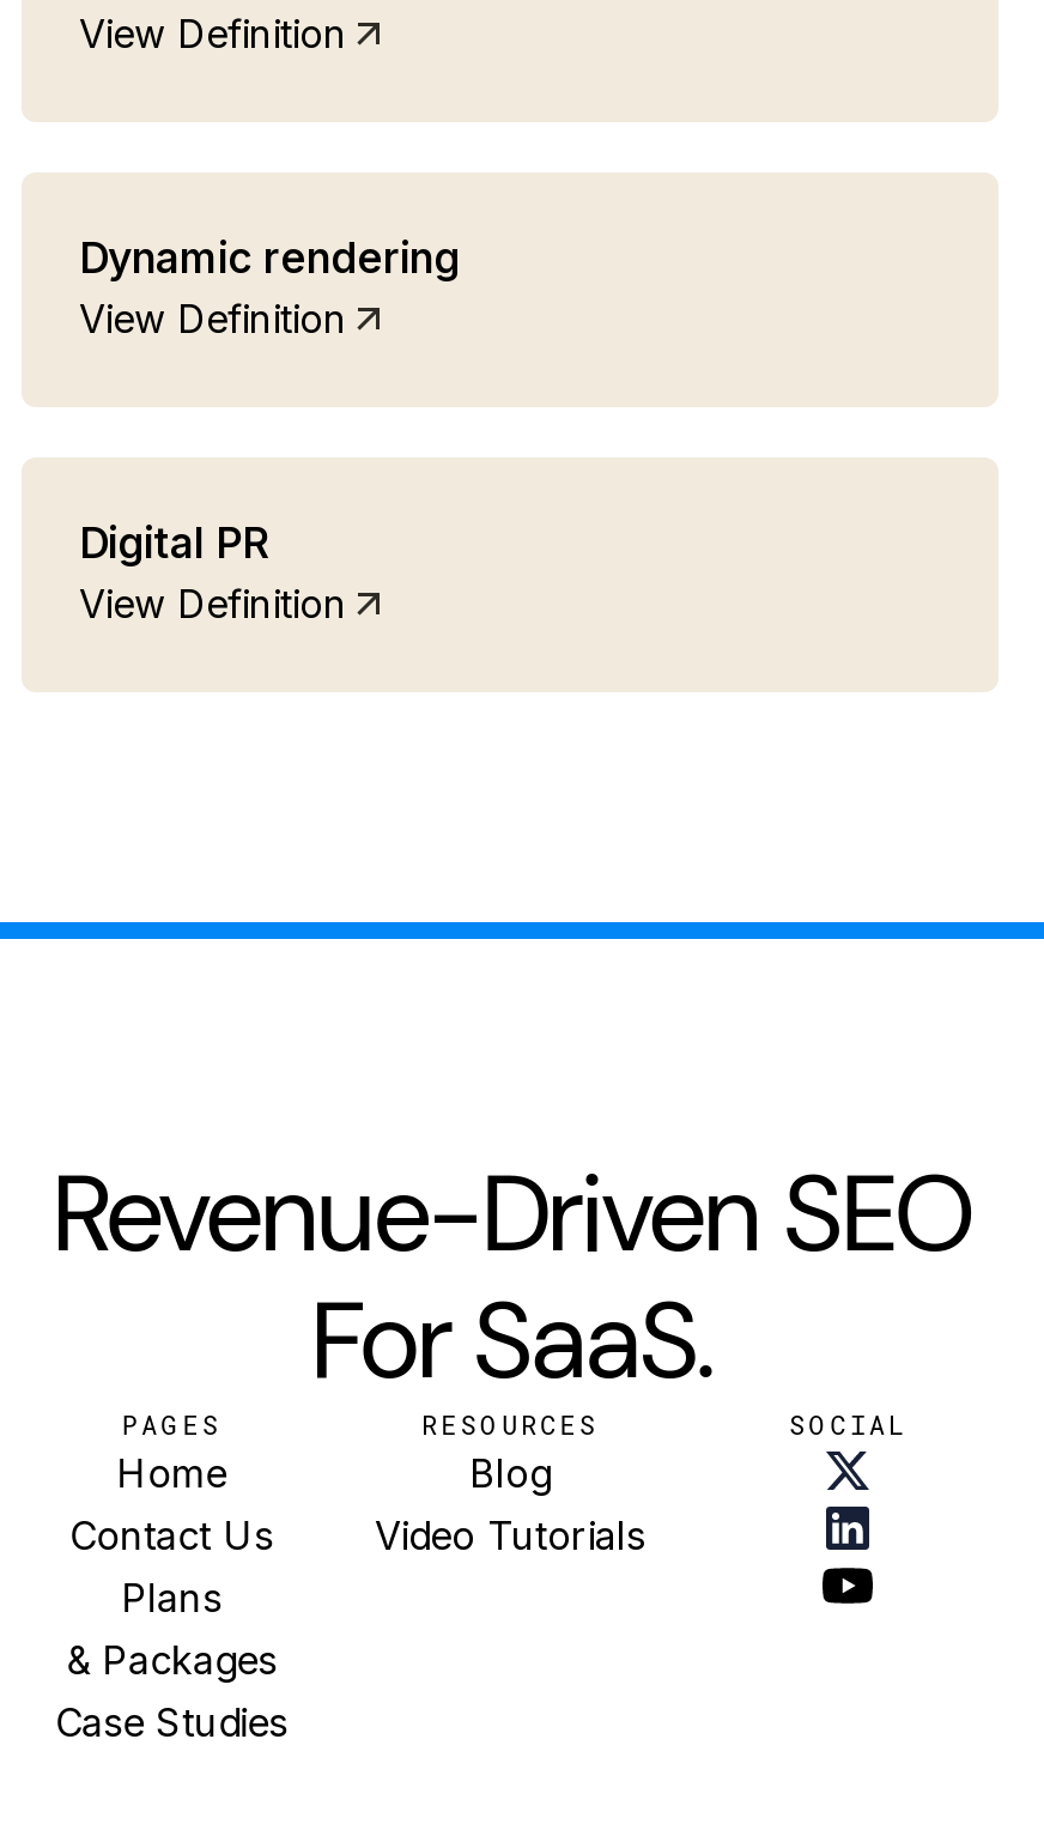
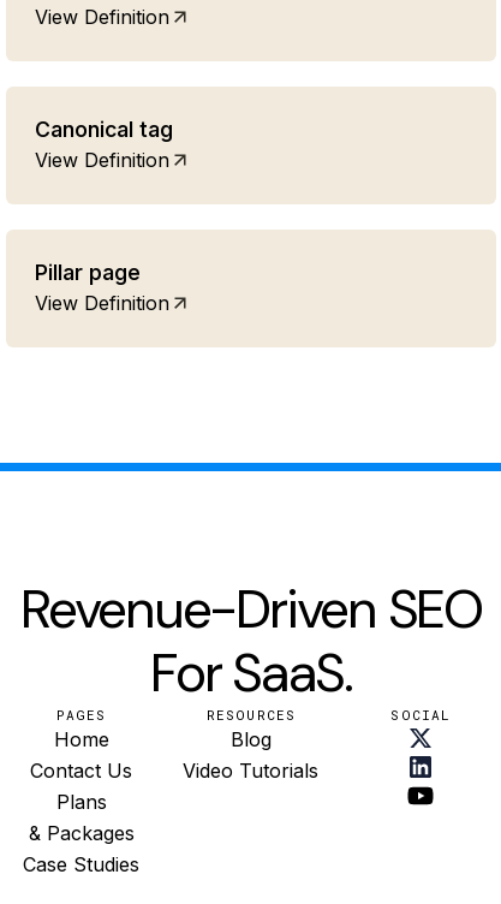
[79,232,460,283] Dynamic rendering -> [35,117,173,142] Canonical tag
[79,517,268,568] Digital PR -> [35,260,141,285] Pillar page

